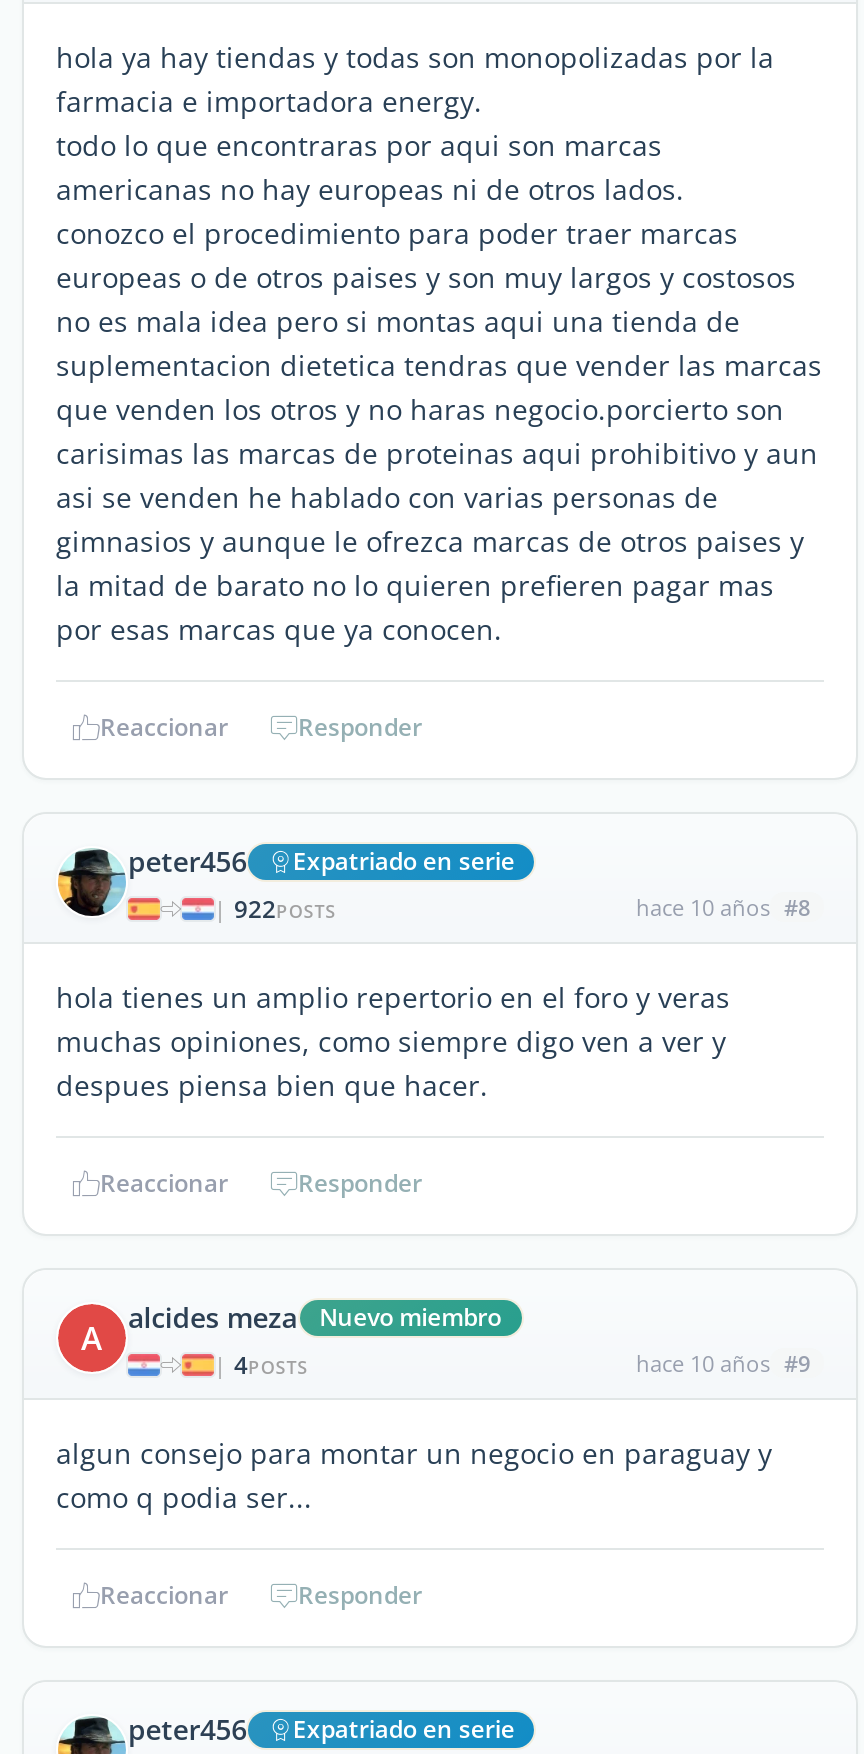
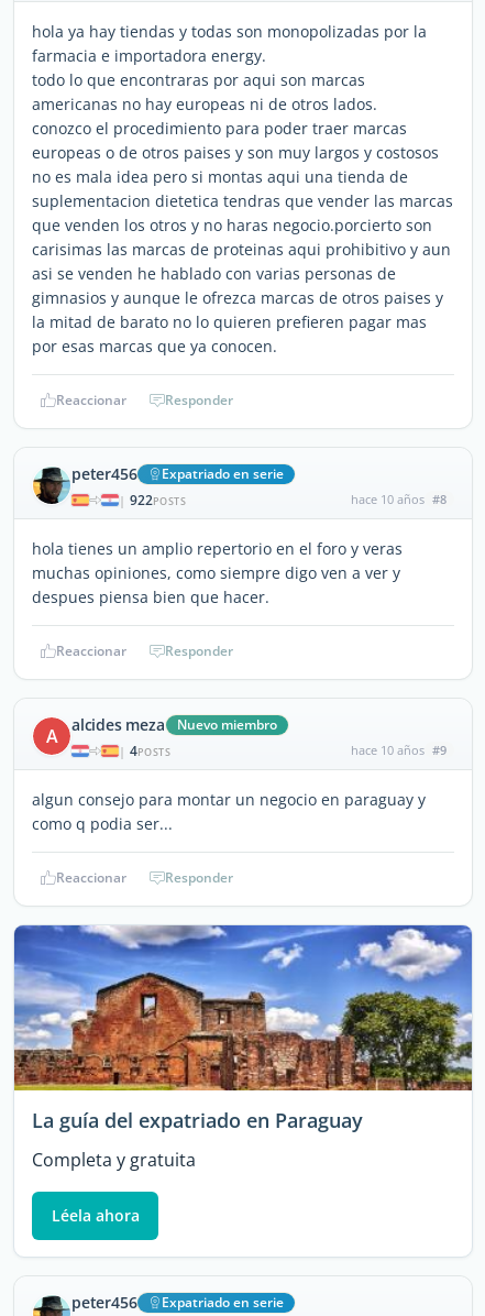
none -> [13,924,473,1226] [image] | La guía del expatriado en Paraguay | Completa y gratuita | Léela ahora

